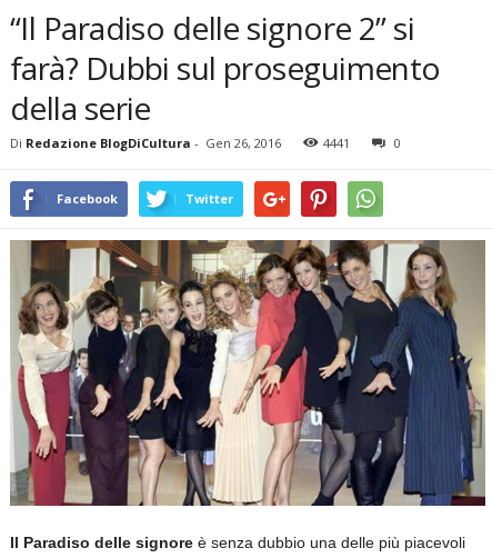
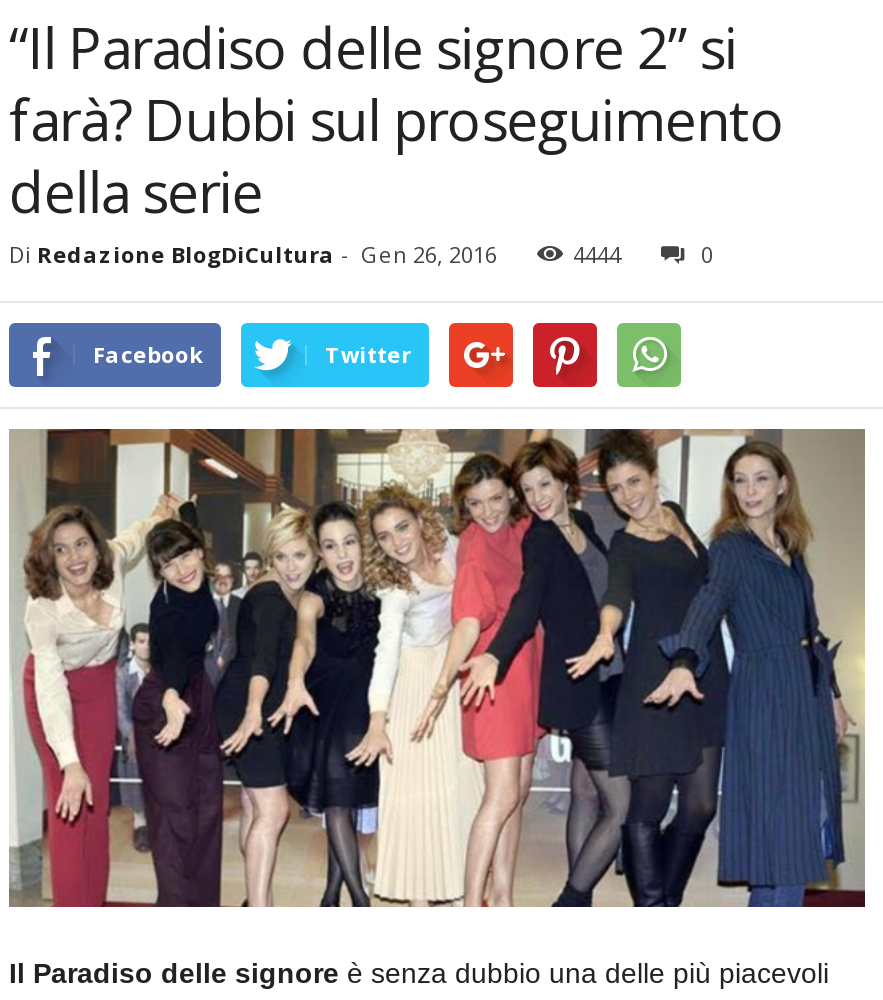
[323,134,350,151] 4441 -> [573,239,621,269] 4444

